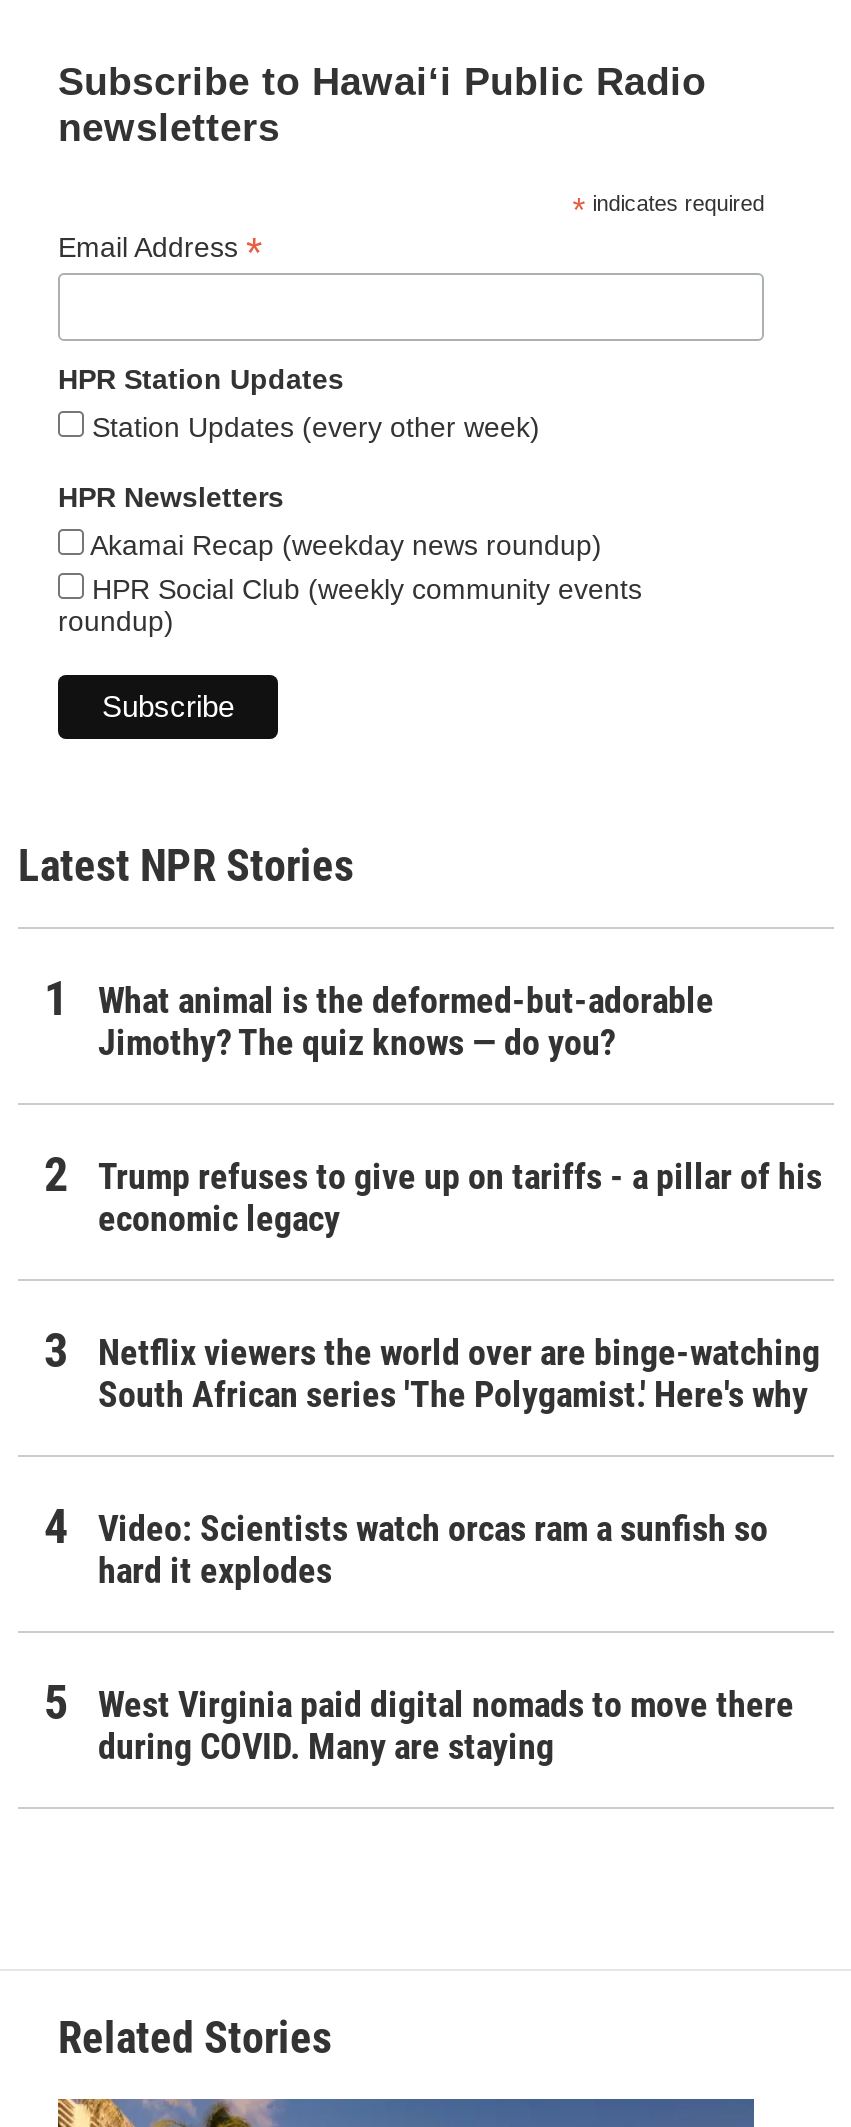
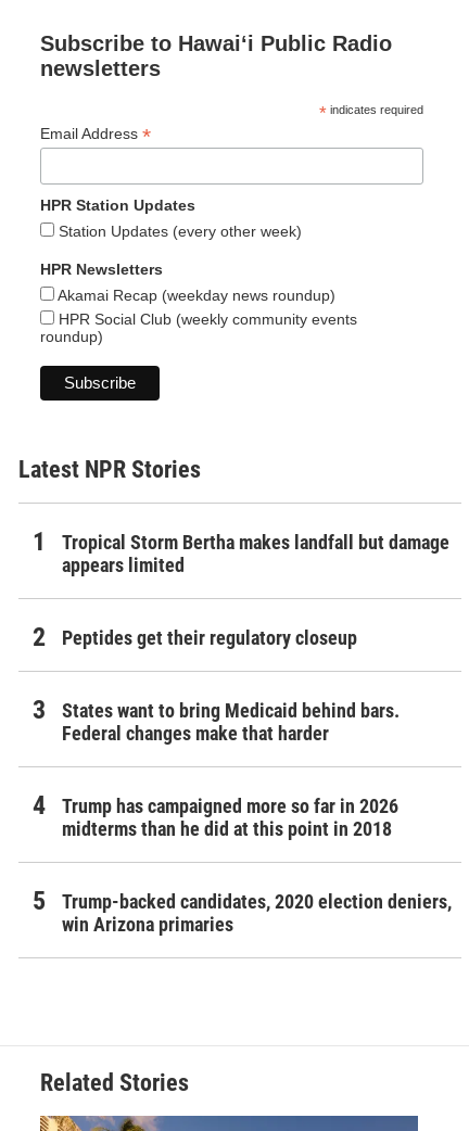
[98,980,714,1064] What animal is the deformed-but-adorable | Jimothy? The quiz knows — do you? -> [62,531,449,577] Tropical Storm Bertha makes landfall but damage | appears limited
[98,1156,822,1240] Trump refuses to give up on tariffs - a pillar of his | economic legacy -> [62,627,357,650] Peptides get their regulatory closeup
[98,1332,820,1416] Netflix viewers the world over are binge-watching | South African series 'The Polygamist.' Here's why -> [62,699,400,745] States want to bring Medicaid behind bars. | Federal changes make that harder
[98,1508,768,1592] Video: Scientists watch orcas ram a sunfish so | hard it explodes -> [62,795,398,841] Trump has campaigned more so far in 2026 | midterms than he did at this point in 2018
[98,1684,794,1768] West Virginia paid digital nomads to move there | during COVID. Many are staying -> [62,890,452,936] Trump-backed candidates, 2020 election deniers, | win Arizona primaries

